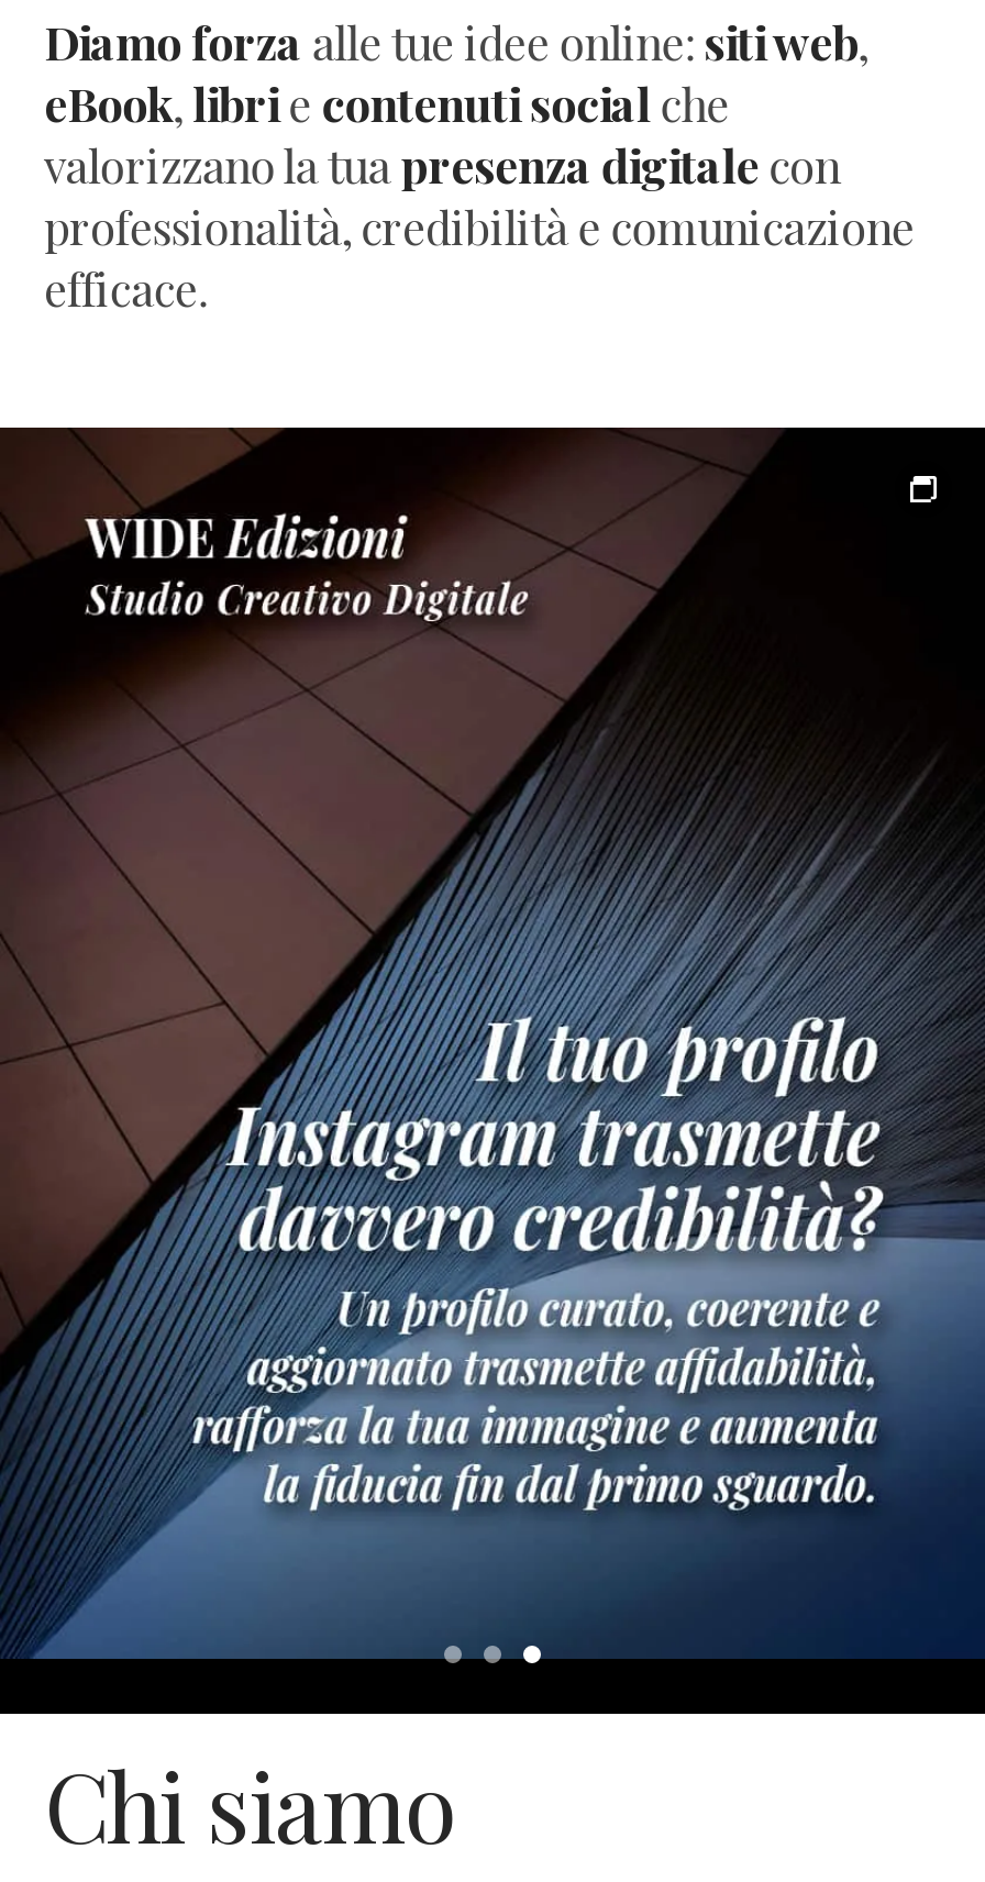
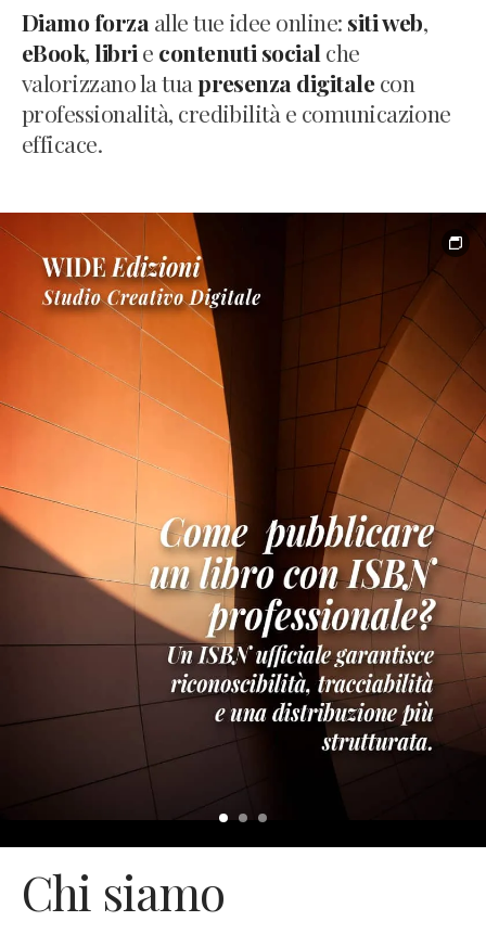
[7,425,978,1663] [image] -> [3,212,483,822] [image]

